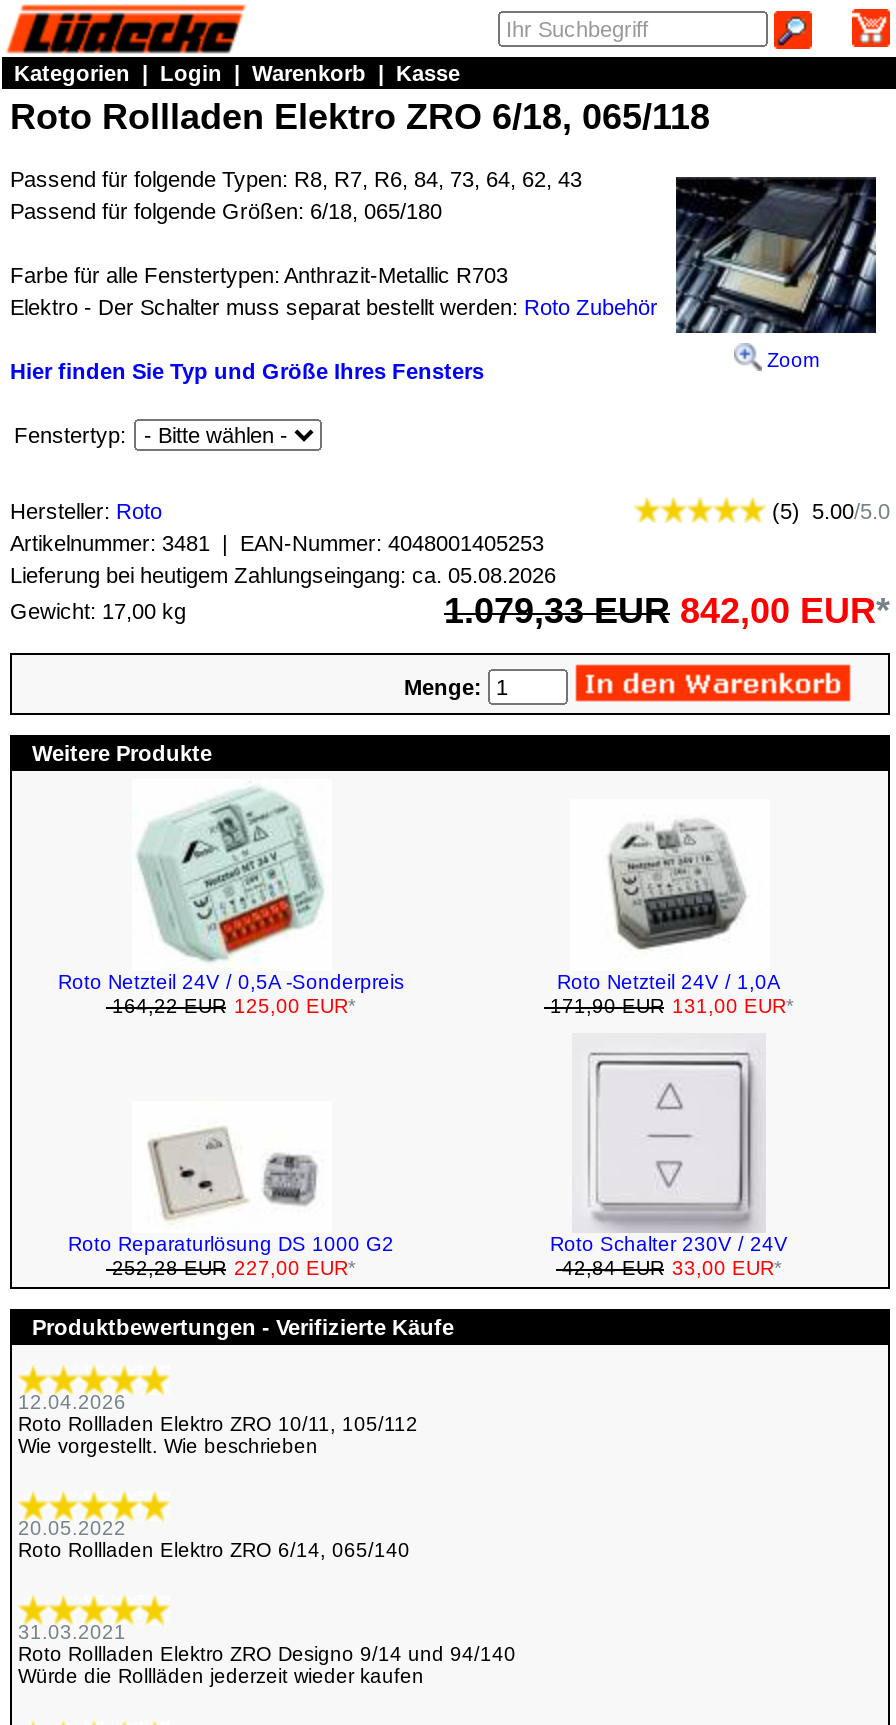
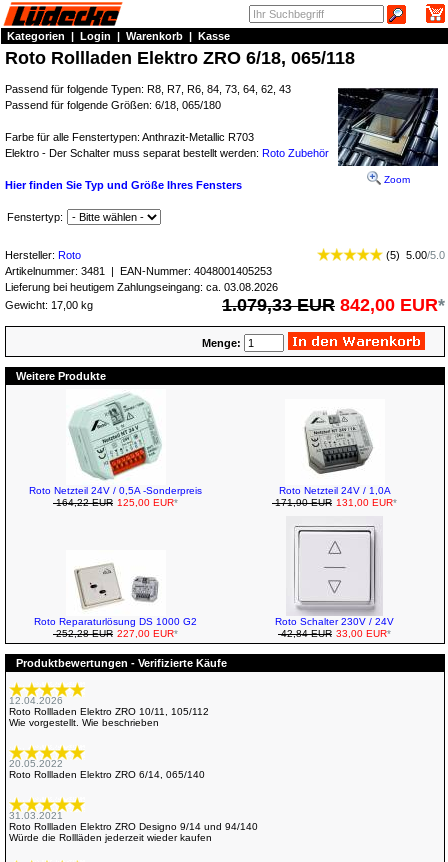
[10,563,556,587] Lieferung bei heutigem Zahlungseingang: ca. 05.08.2026 -> [5,281,278,293] Lieferung bei heutigem Zahlungseingang: ca. 03.08.2026

